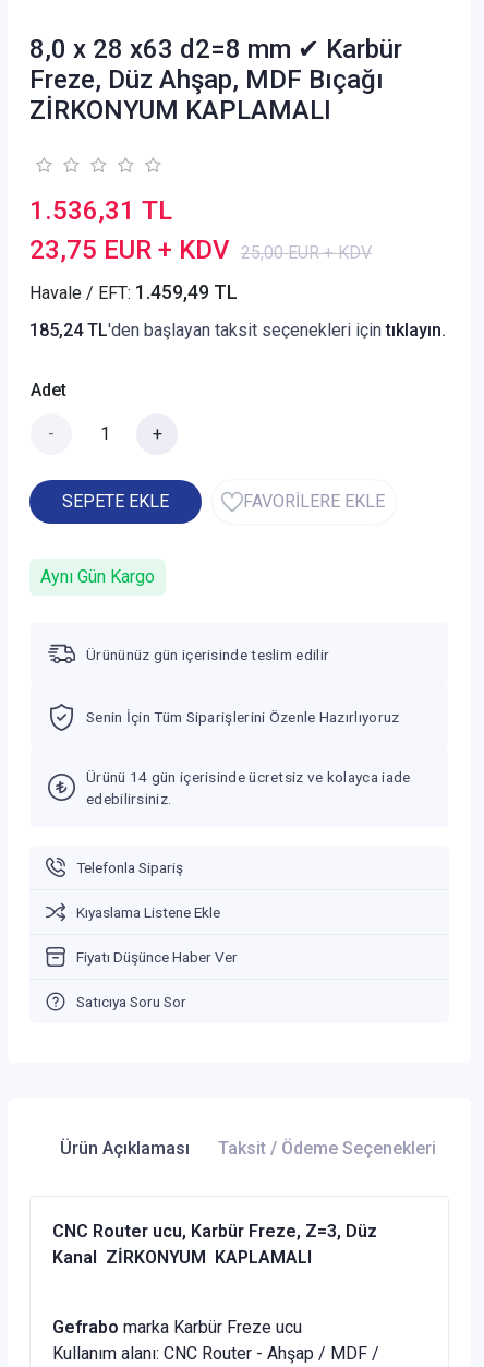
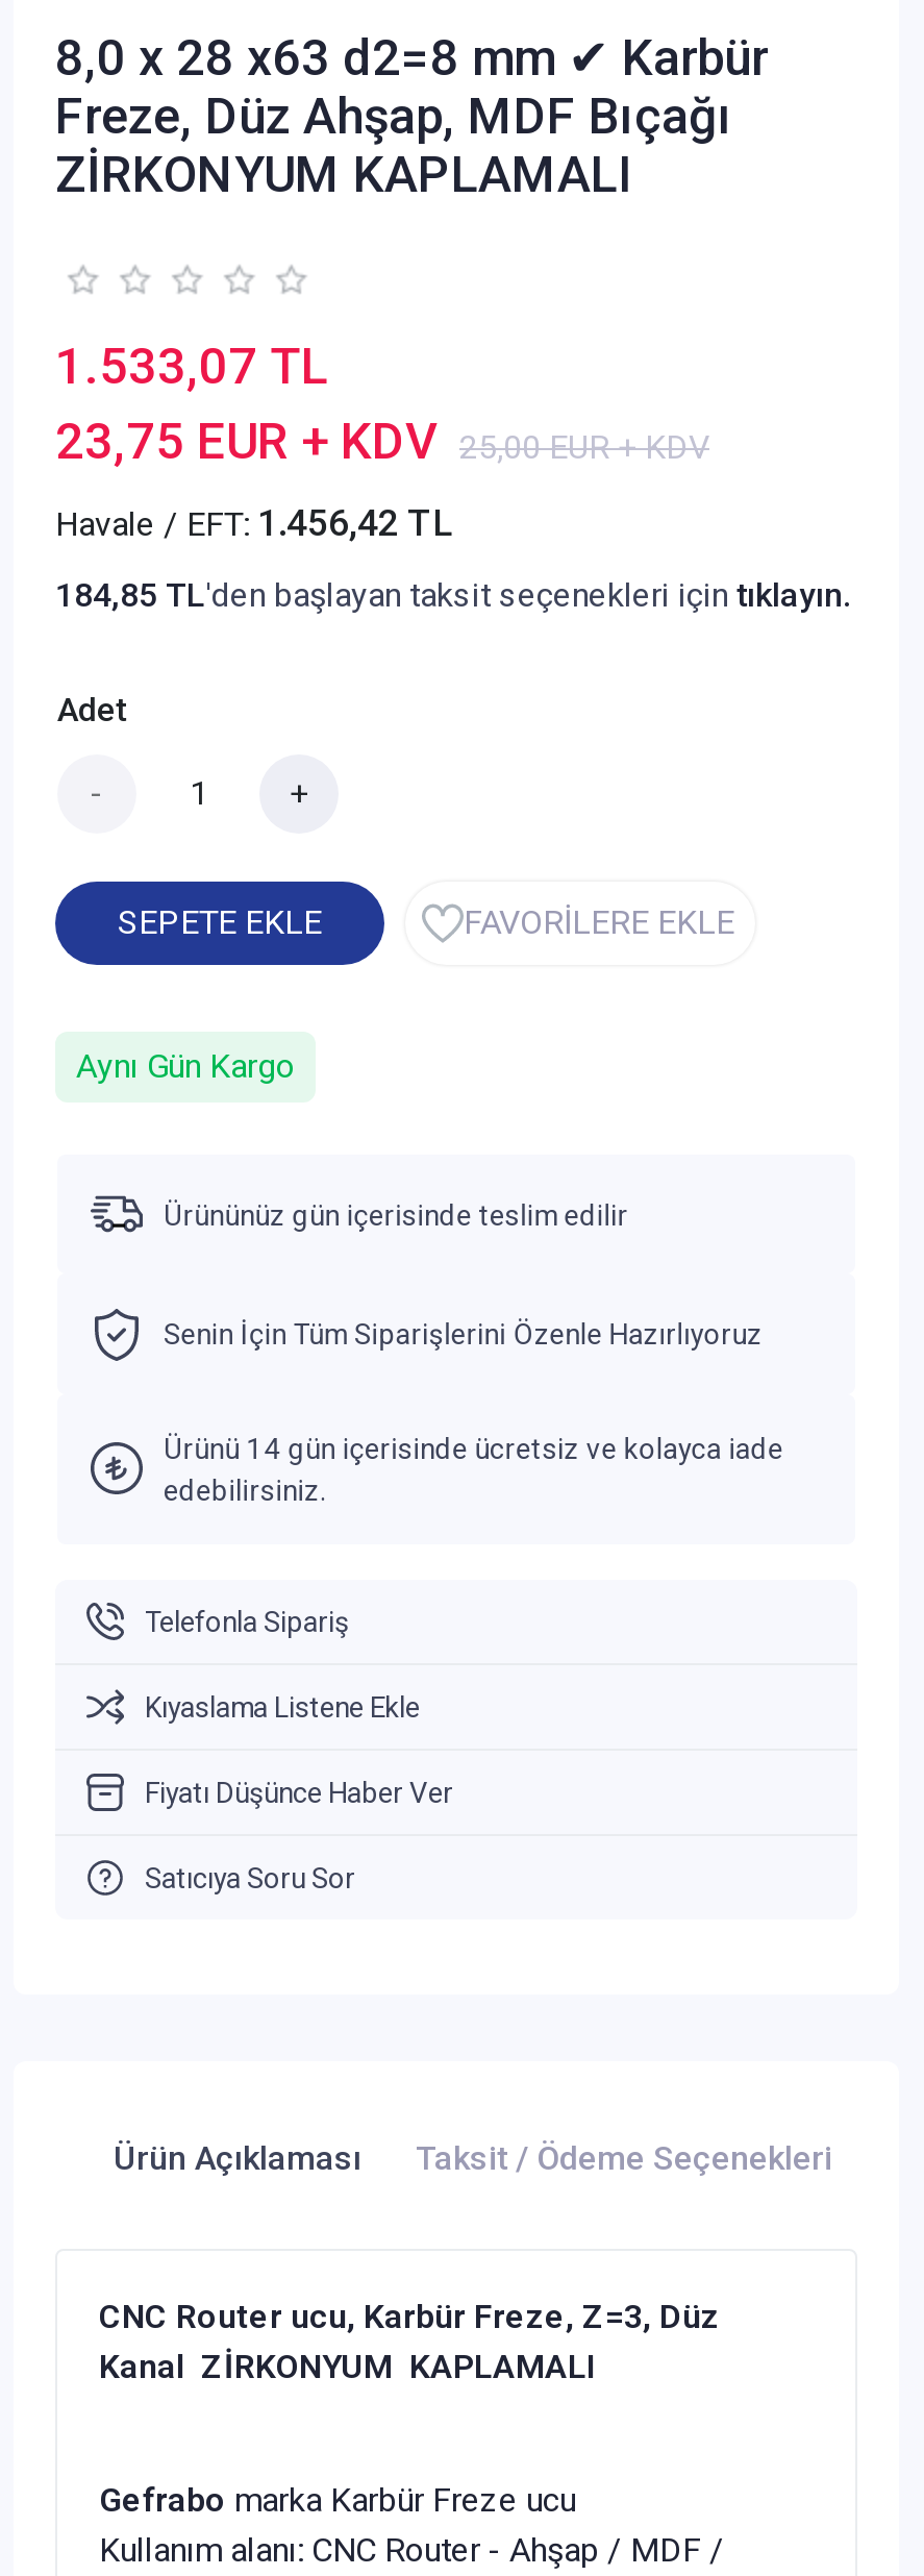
[29,195,172,226] 1.536,31 TL -> [55,338,328,396] 1.533,07 TL
[29,281,238,303] Havale / EFT: 1.459,49 TL -> [55,502,453,544] Havale / EFT: 1.456,42 TL
[29,320,446,340] 185,24 TL'den başlayan taksit seçenekleri için tıklayın. -> [55,575,851,615] 184,85 TL'den başlayan taksit seçenekleri için tıklayın.

